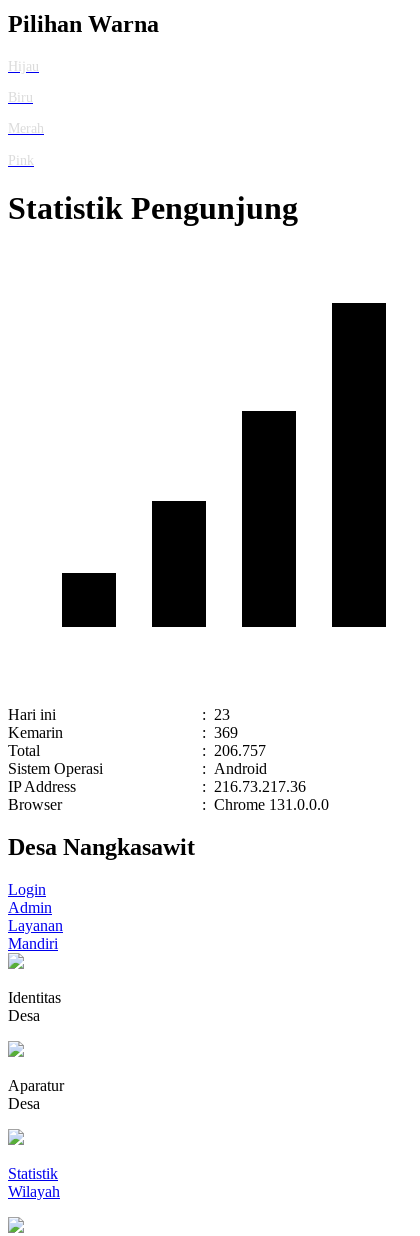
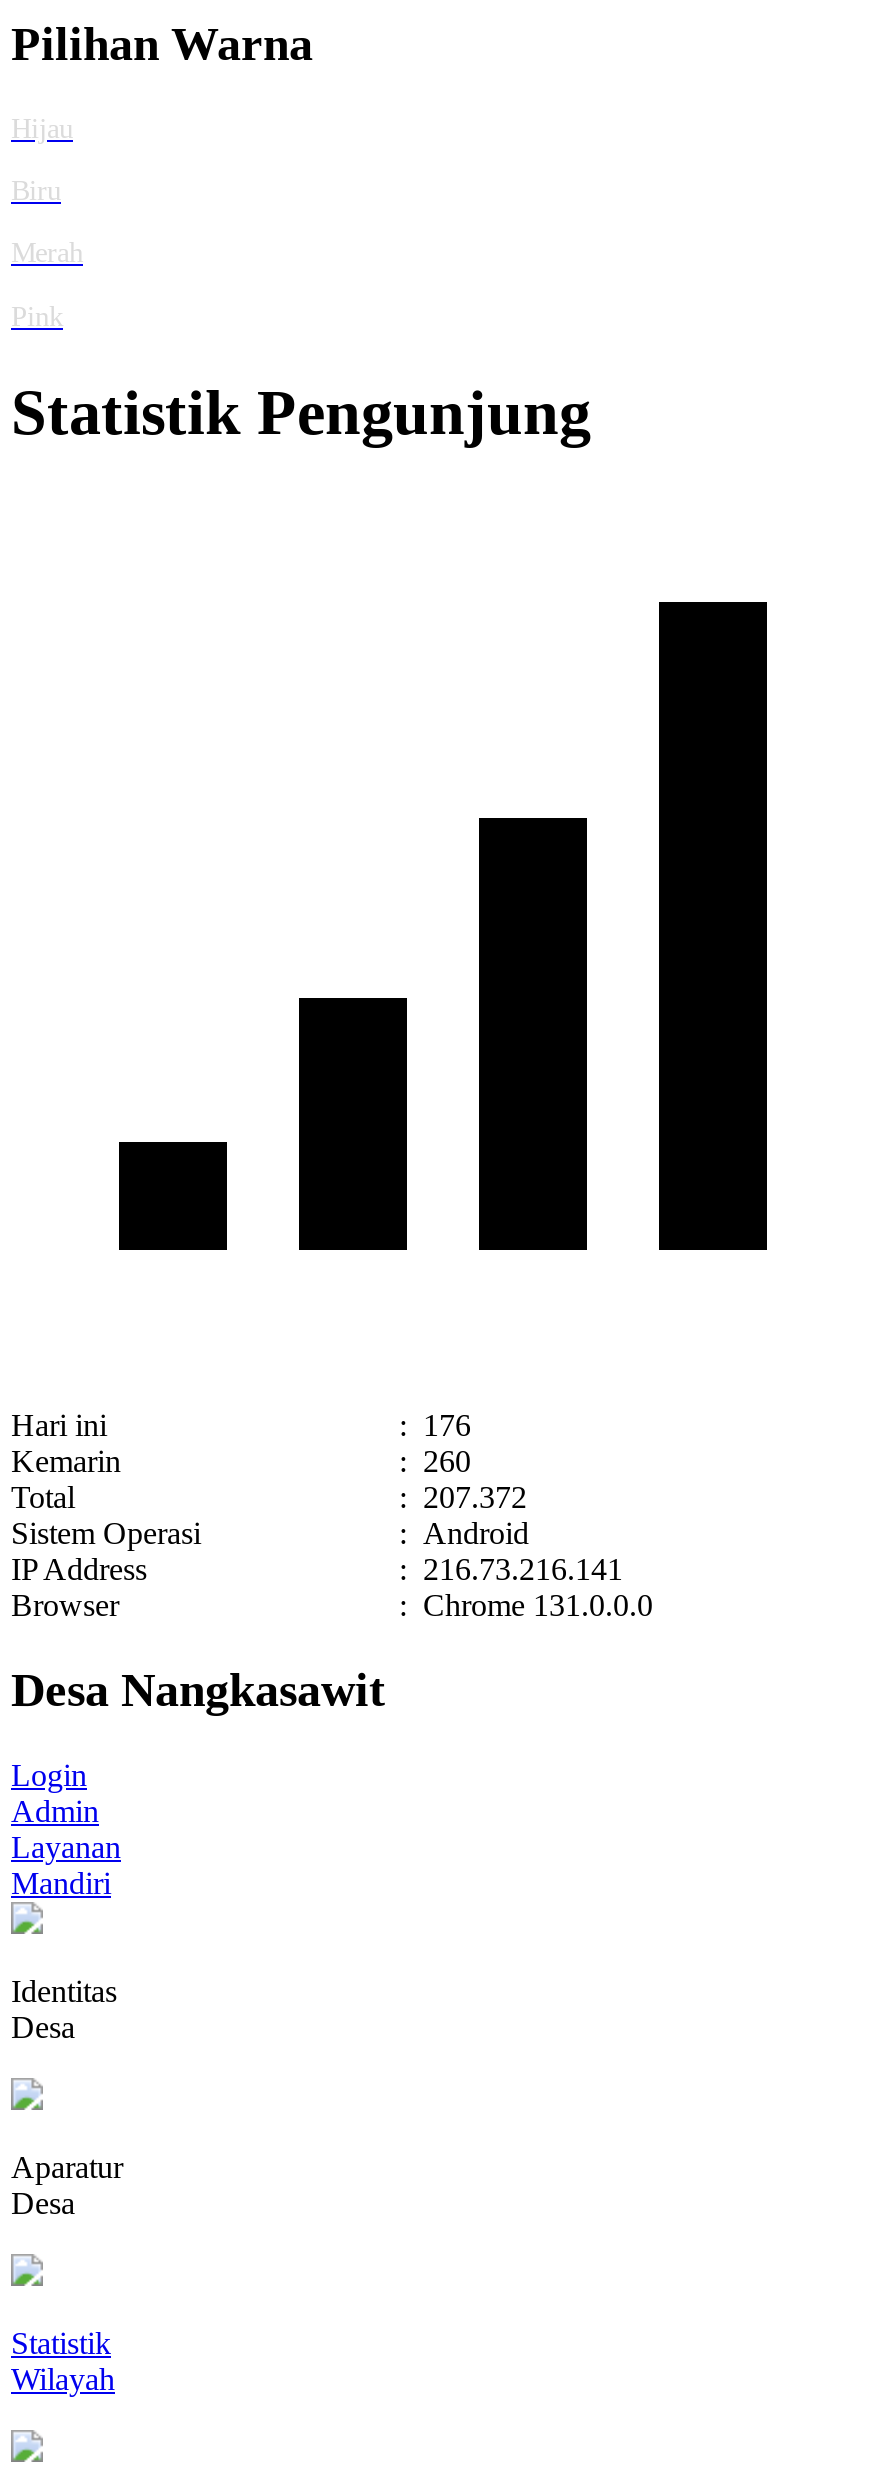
[202,706,230,723] : 23 -> [399,1408,471,1442] : 176
[202,724,238,741] : 369 -> [399,1444,471,1478] : 260
[202,742,266,759] : 206.757 -> [399,1480,527,1514] : 207.372
[202,778,306,795] : 216.73.217.36 -> [399,1552,623,1586] : 216.73.216.141

